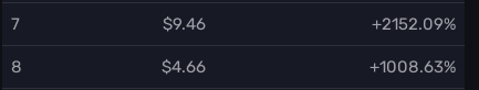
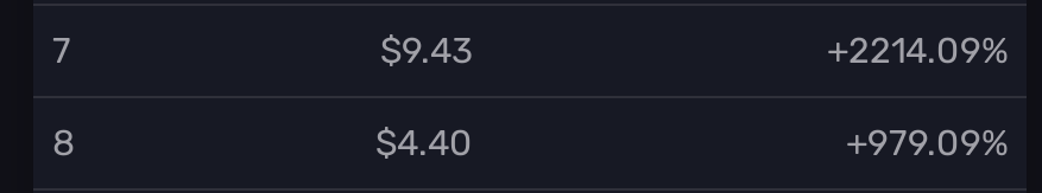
[163,15,206,34] $9.46 -> [380,31,473,73] $9.43
[372,15,456,34] +2152.09% -> [827,31,1008,73] +2214.09%
[162,58,206,77] $4.66 -> [375,123,473,166] $4.40
[369,58,456,77] +1008.63% -> [846,123,1008,166] +979.09%

